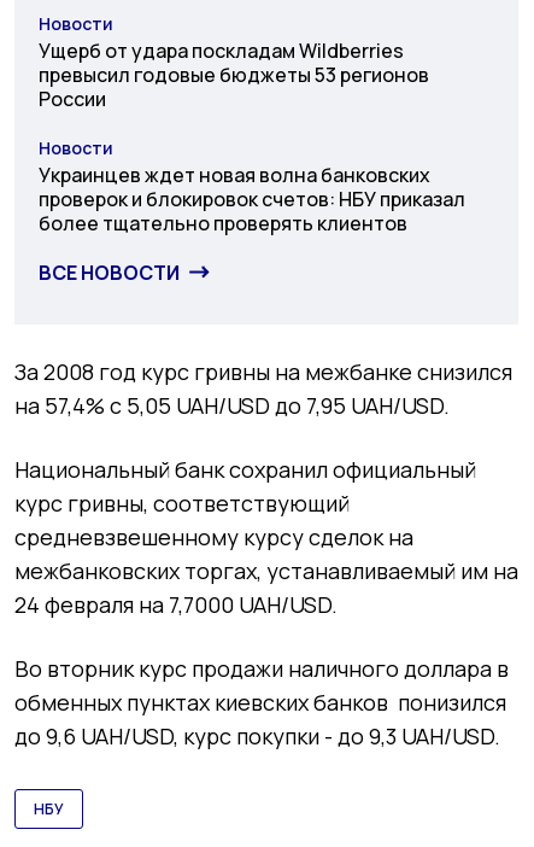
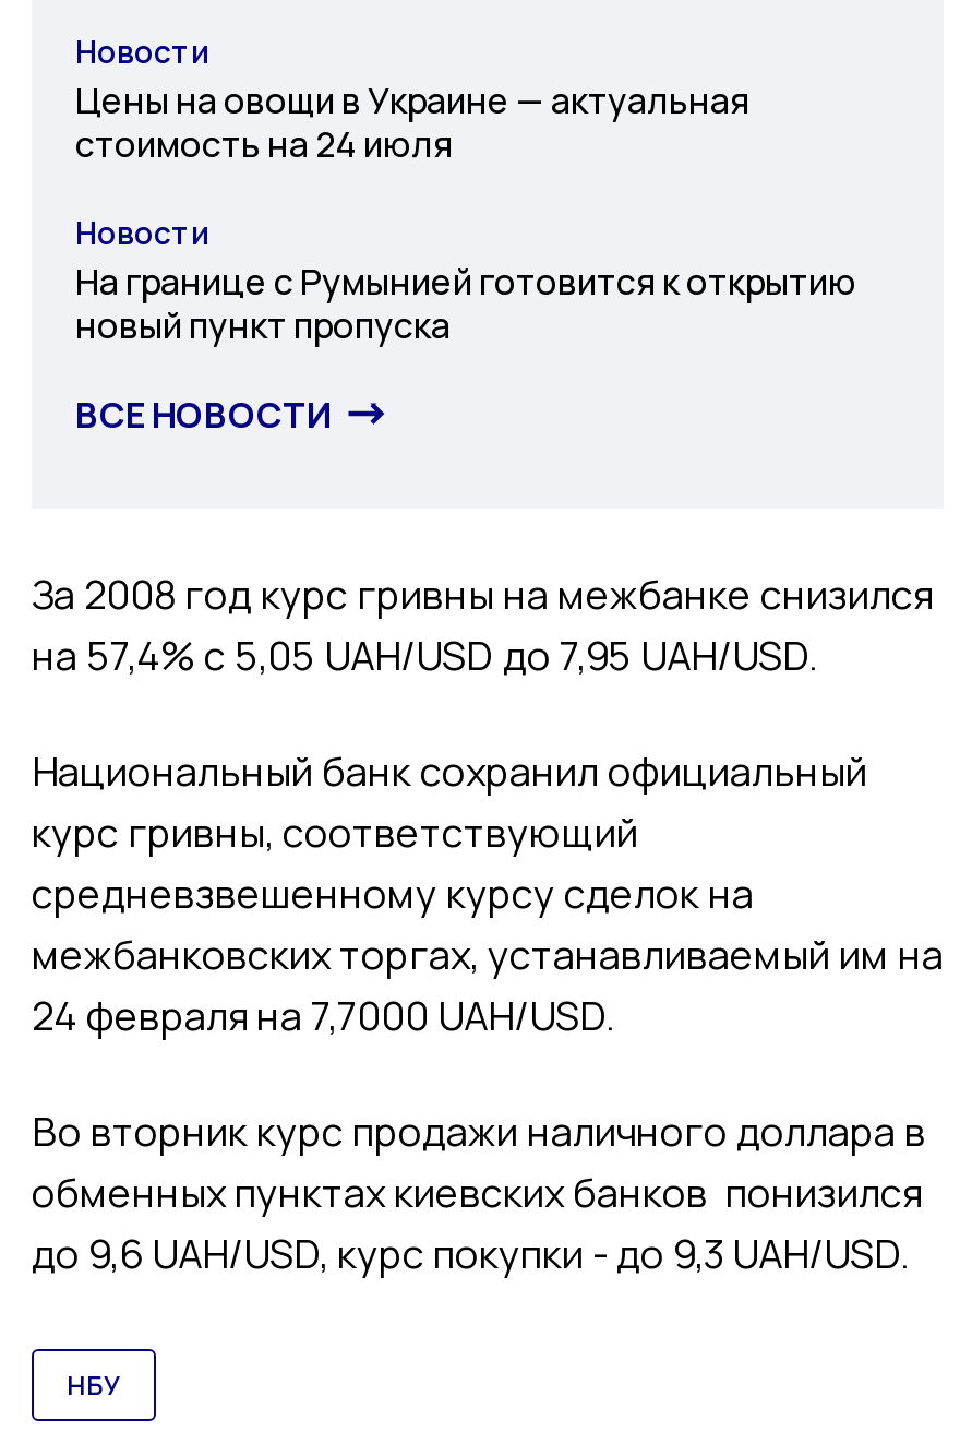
[39,37,429,112] Ущерб от удара поскладам Wildberries | превысил годовые бюджеты 53 регионов | России -> [75,76,749,168] Цены на овощи в Украине — актуальная | стоимость на 24 июля
[39,162,465,236] Украинцев ждет новая волна банковских | проверок и блокировок счетов: НБУ приказал | более тщательно проверять клиентов -> [75,258,856,349] На границе с Румынией готовится к открытию | новый пункт пропуска

